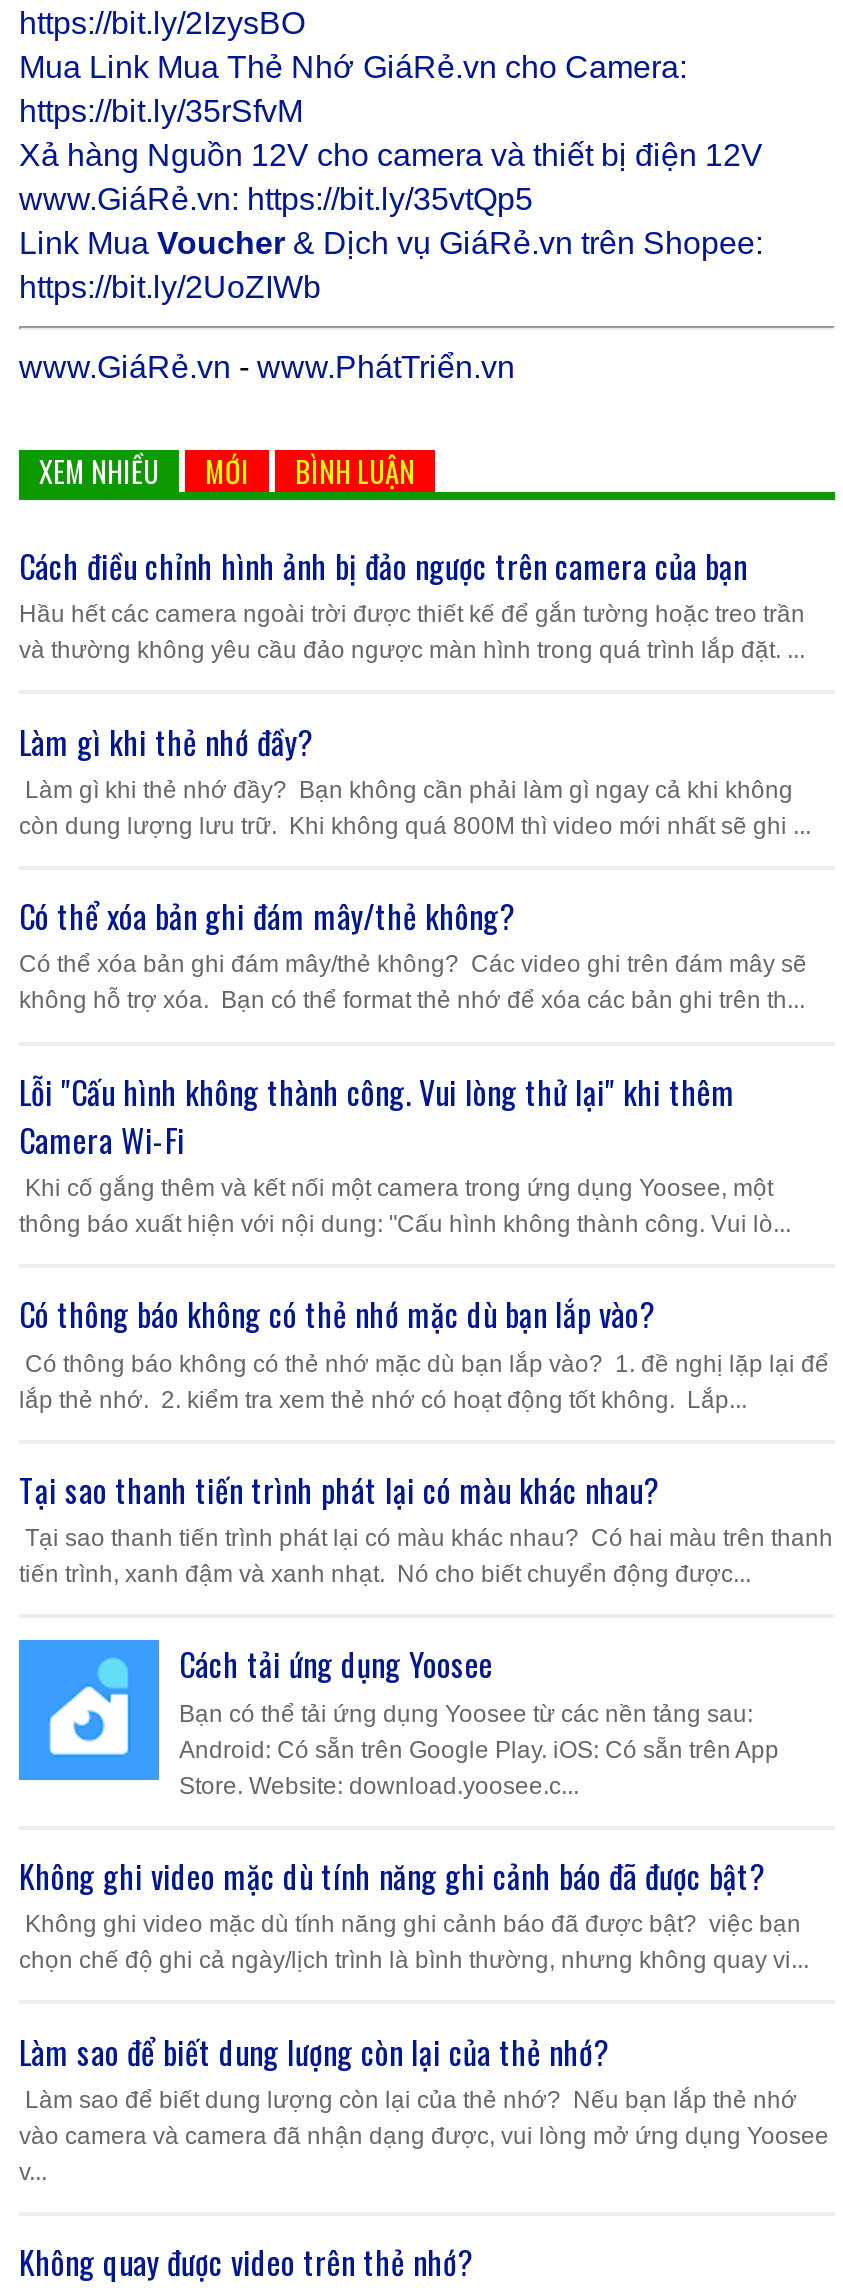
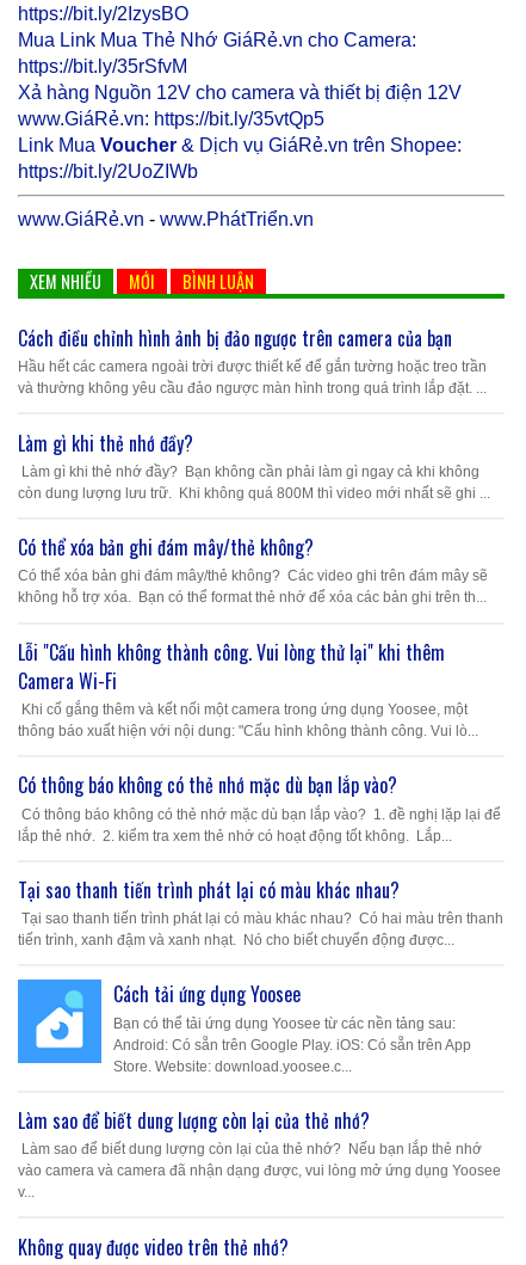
[19,1852,809,1974] Không ghi video mặc dù tính năng ghi cảnh báo đã được bật? | Không ghi video mặc dù tính năng ghi cảnh báo đã được bật? việc bạn | chọn chế độ ghi cả ngày/lịch trình là bình thường, nhưng không quay vi... -> none

